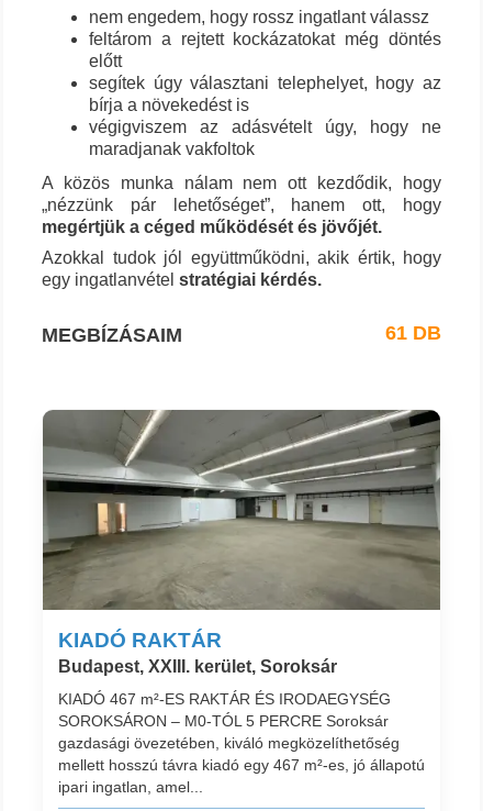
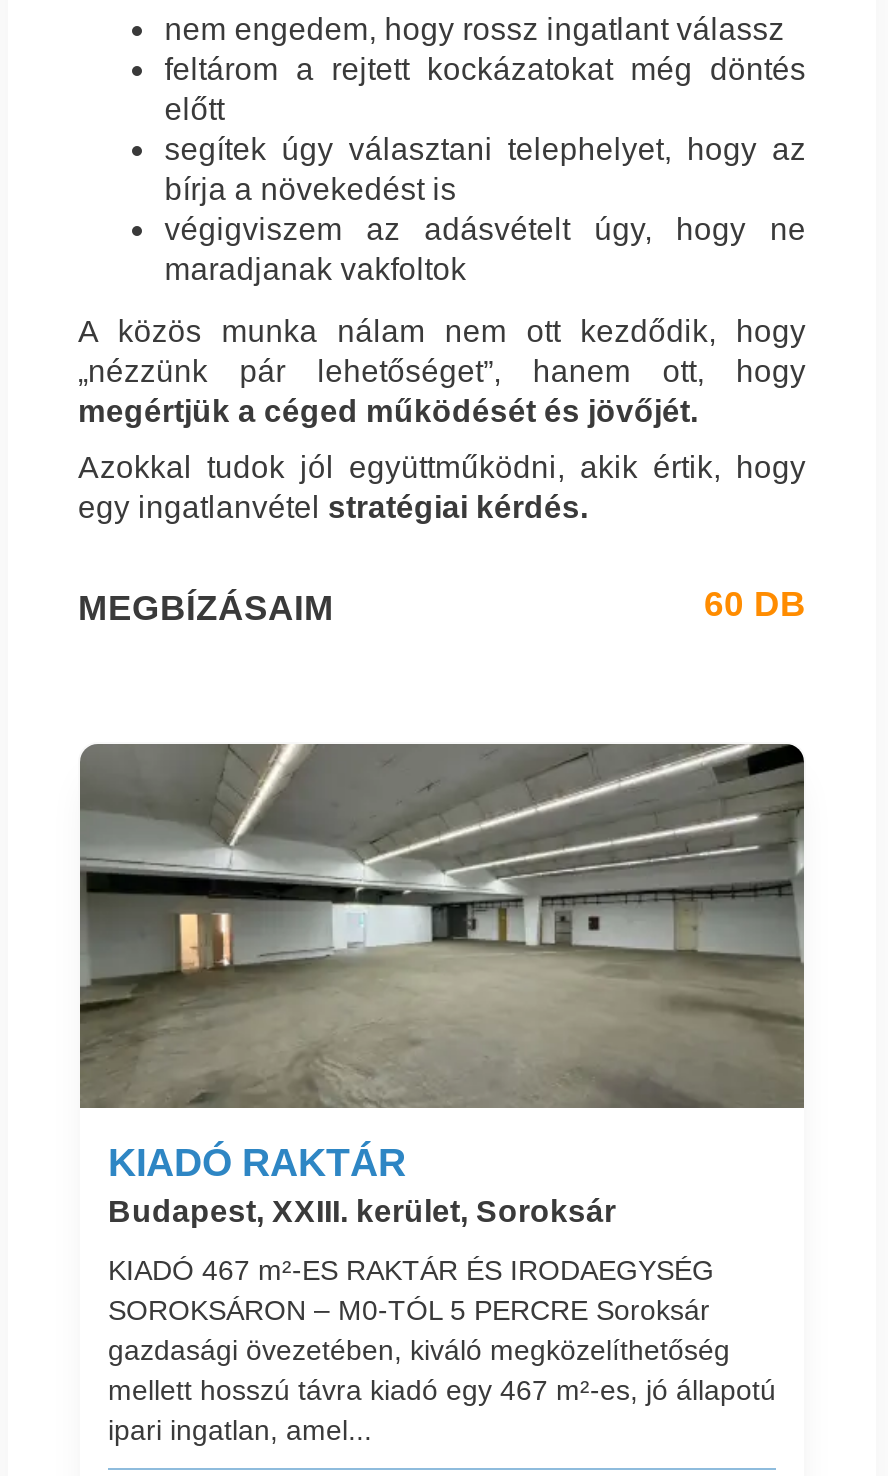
[385,322,441,344] 61 DB -> [704,583,806,623] 60 DB

